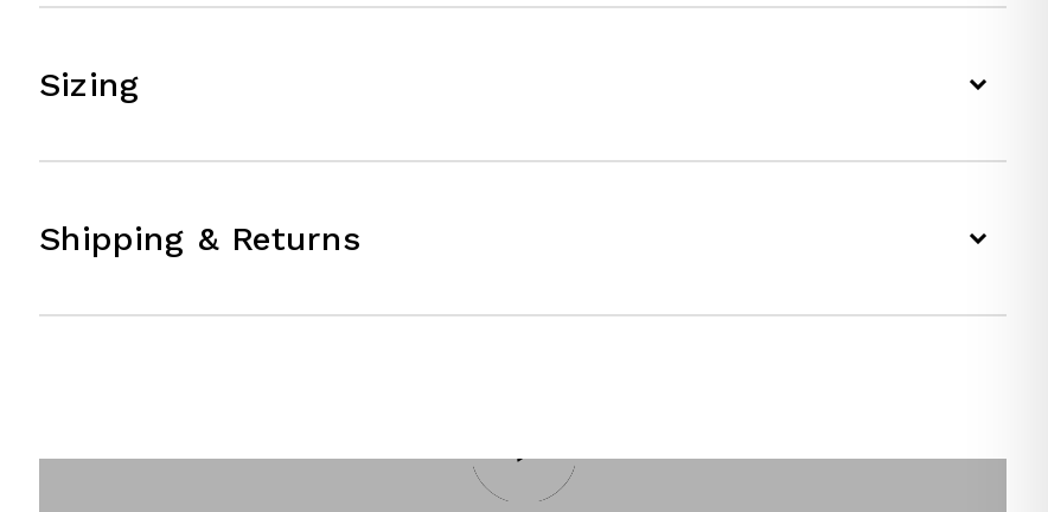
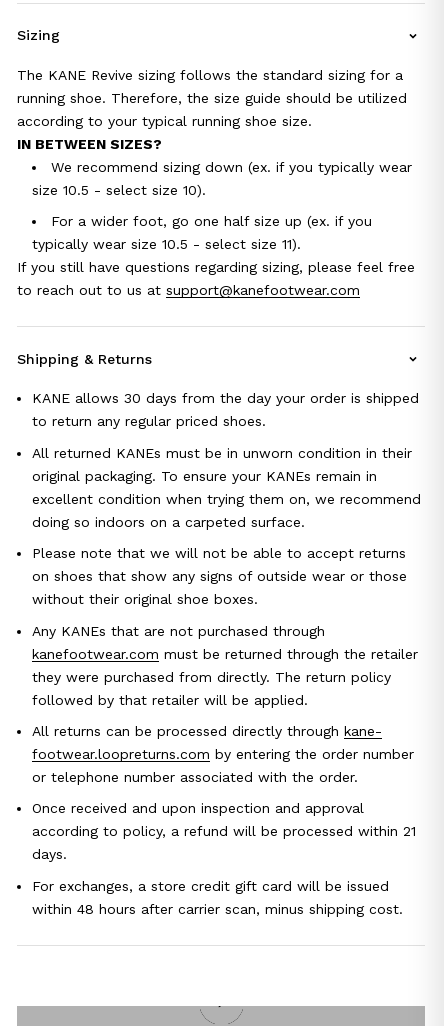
none -> [17,67,415,298] The KANE Revive sizing follows the standard sizing for a | running shoe. Therefore, the size guide should be utilized | according to your typical running shoe size. | IN BETWEEN SIZES? | We recommend sizing down (ex. if you typically wear | size 10.5 - select size 10). | For a wider foot, go one half size up (ex. if you | typically wear size 10.5 - select size 11). | If you still have questions regarding sizing, please feel free | to reach out to us at support@kanefootwear.com
none -> [32,390,421,917] KANE allows 30 days from the day your order is shipped | to return any regular priced shoes. | All returned KANEs must be in unworn condition in their | original packaging. To ensure your KANEs remain in | excellent condition when trying them on, we recommend | doing so indoors on a carpeted surface. | Please note that we will not be able to accept returns | on shoes that show any signs of outside wear or those | without their original shoe boxes. | Any KANEs that are not purchased through | kanefootwear.com must be returned through the retailer | they were purchased from directly. The return policy | followed by that retailer will be applied. | All returns can be processed directly through kane- | footwear.loopreturns.com by entering the order number | or telephone number associated with the order. | Once received and upon inspection and approval | according to policy, a refund will be processed within 21 | days. | For exchanges, a store credit gift card will be issued | within 48 hours after carrier scan, minus shipping cost.

